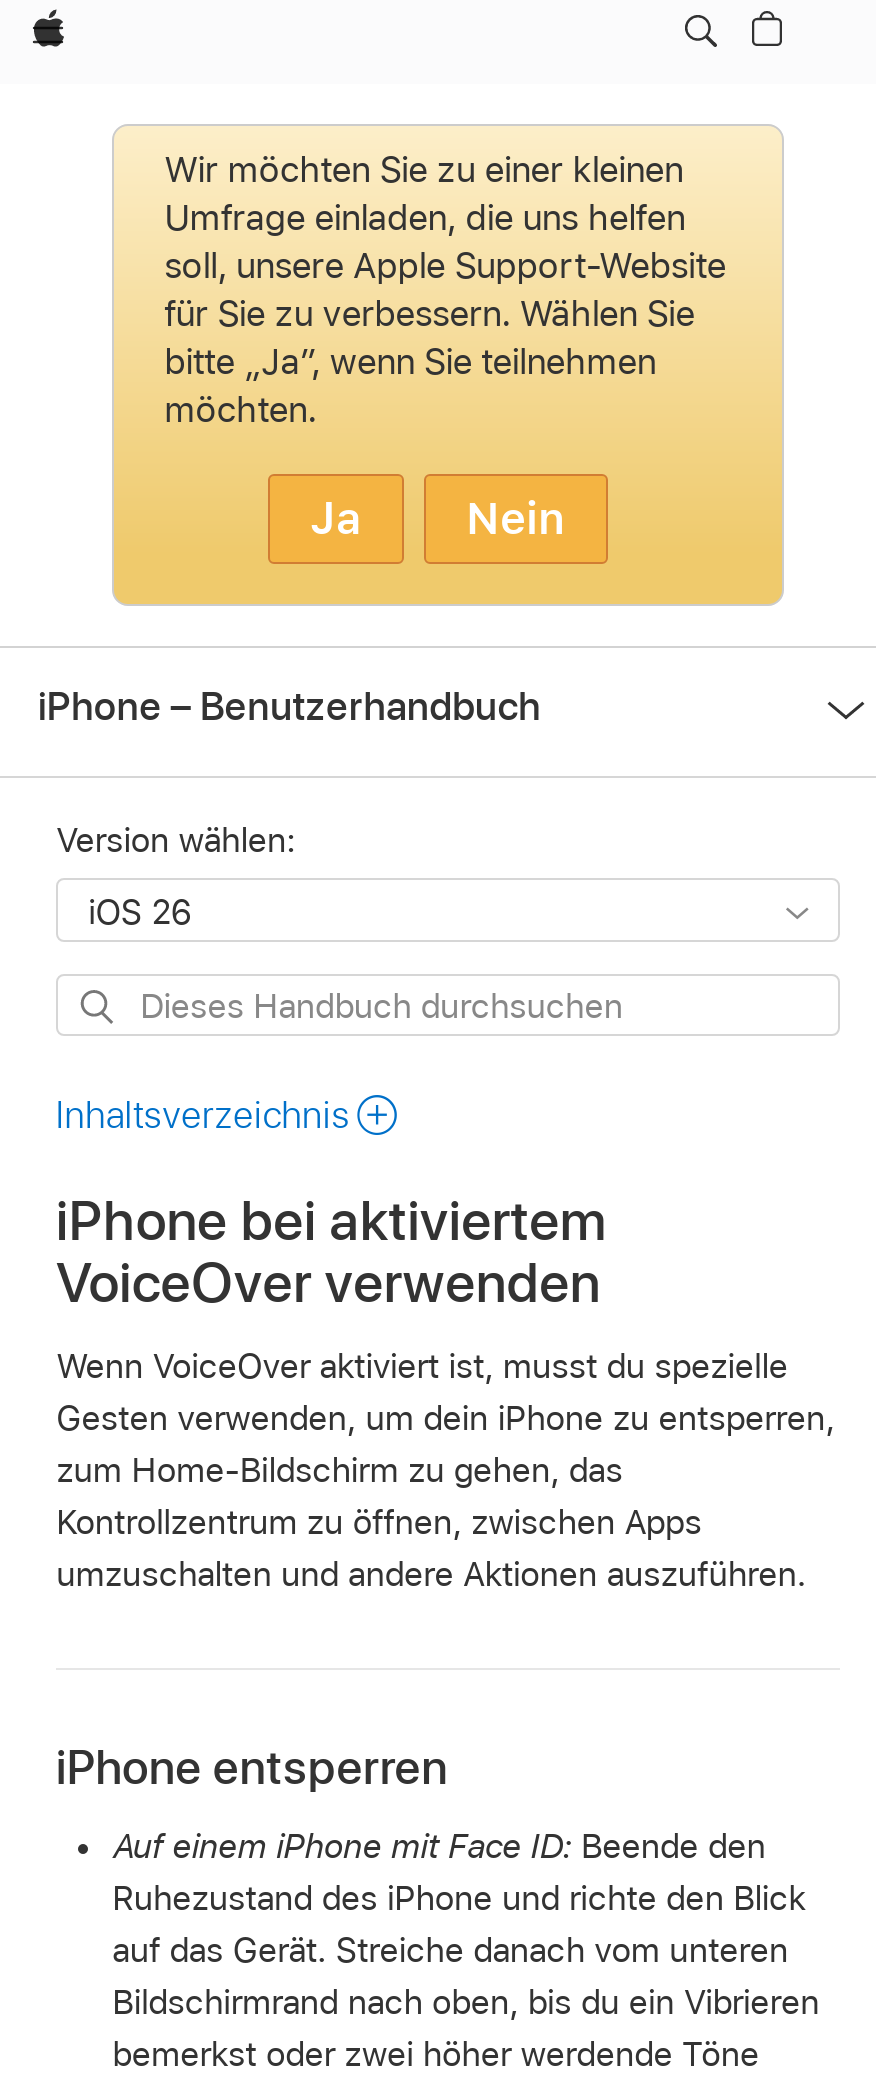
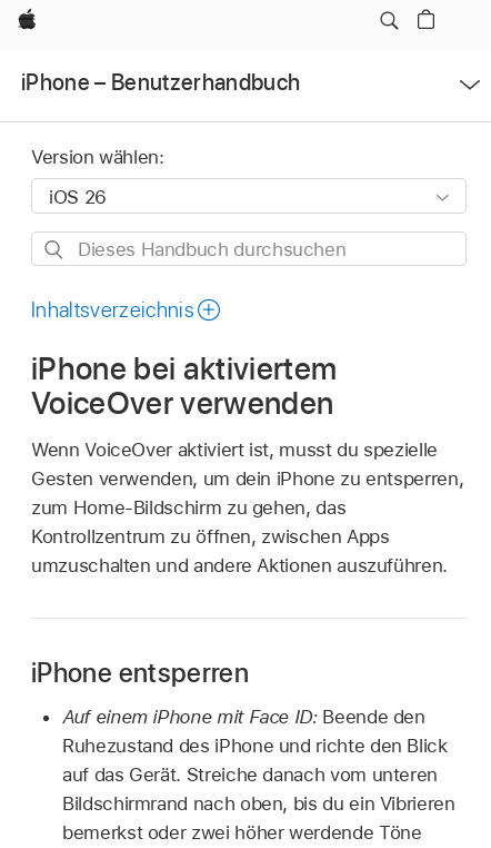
[112,124,784,606] [image] | Wir möchten Sie zu einer kleinen | Umfrage einladen, die uns helfen | soll, unsere Apple Support-Website | für Sie zu verbessern. Wählen Sie | bitte „Ja”, wenn Sie teilnehmen | möchten. | Ja | Nein -> none

